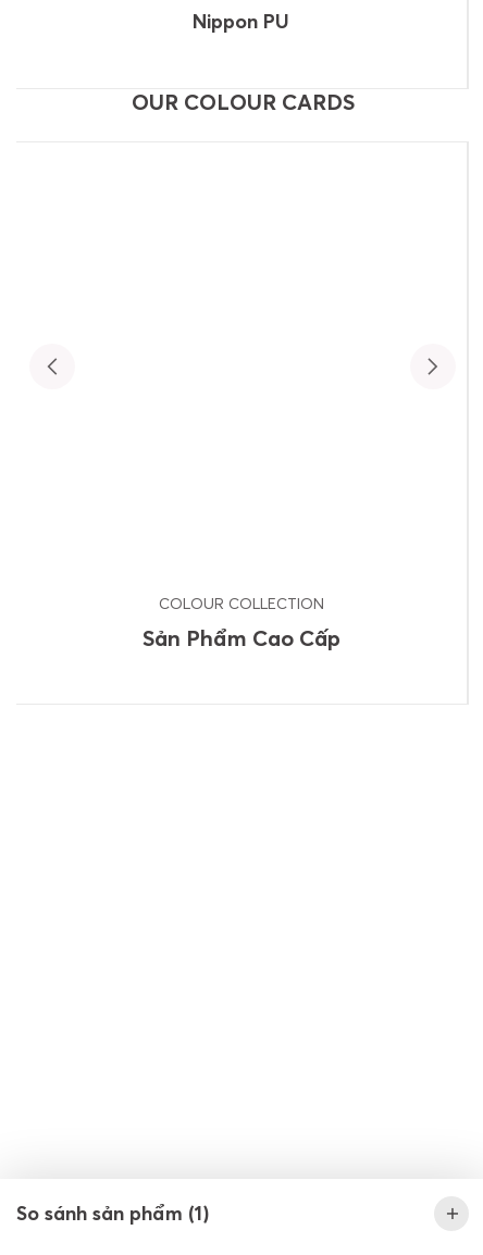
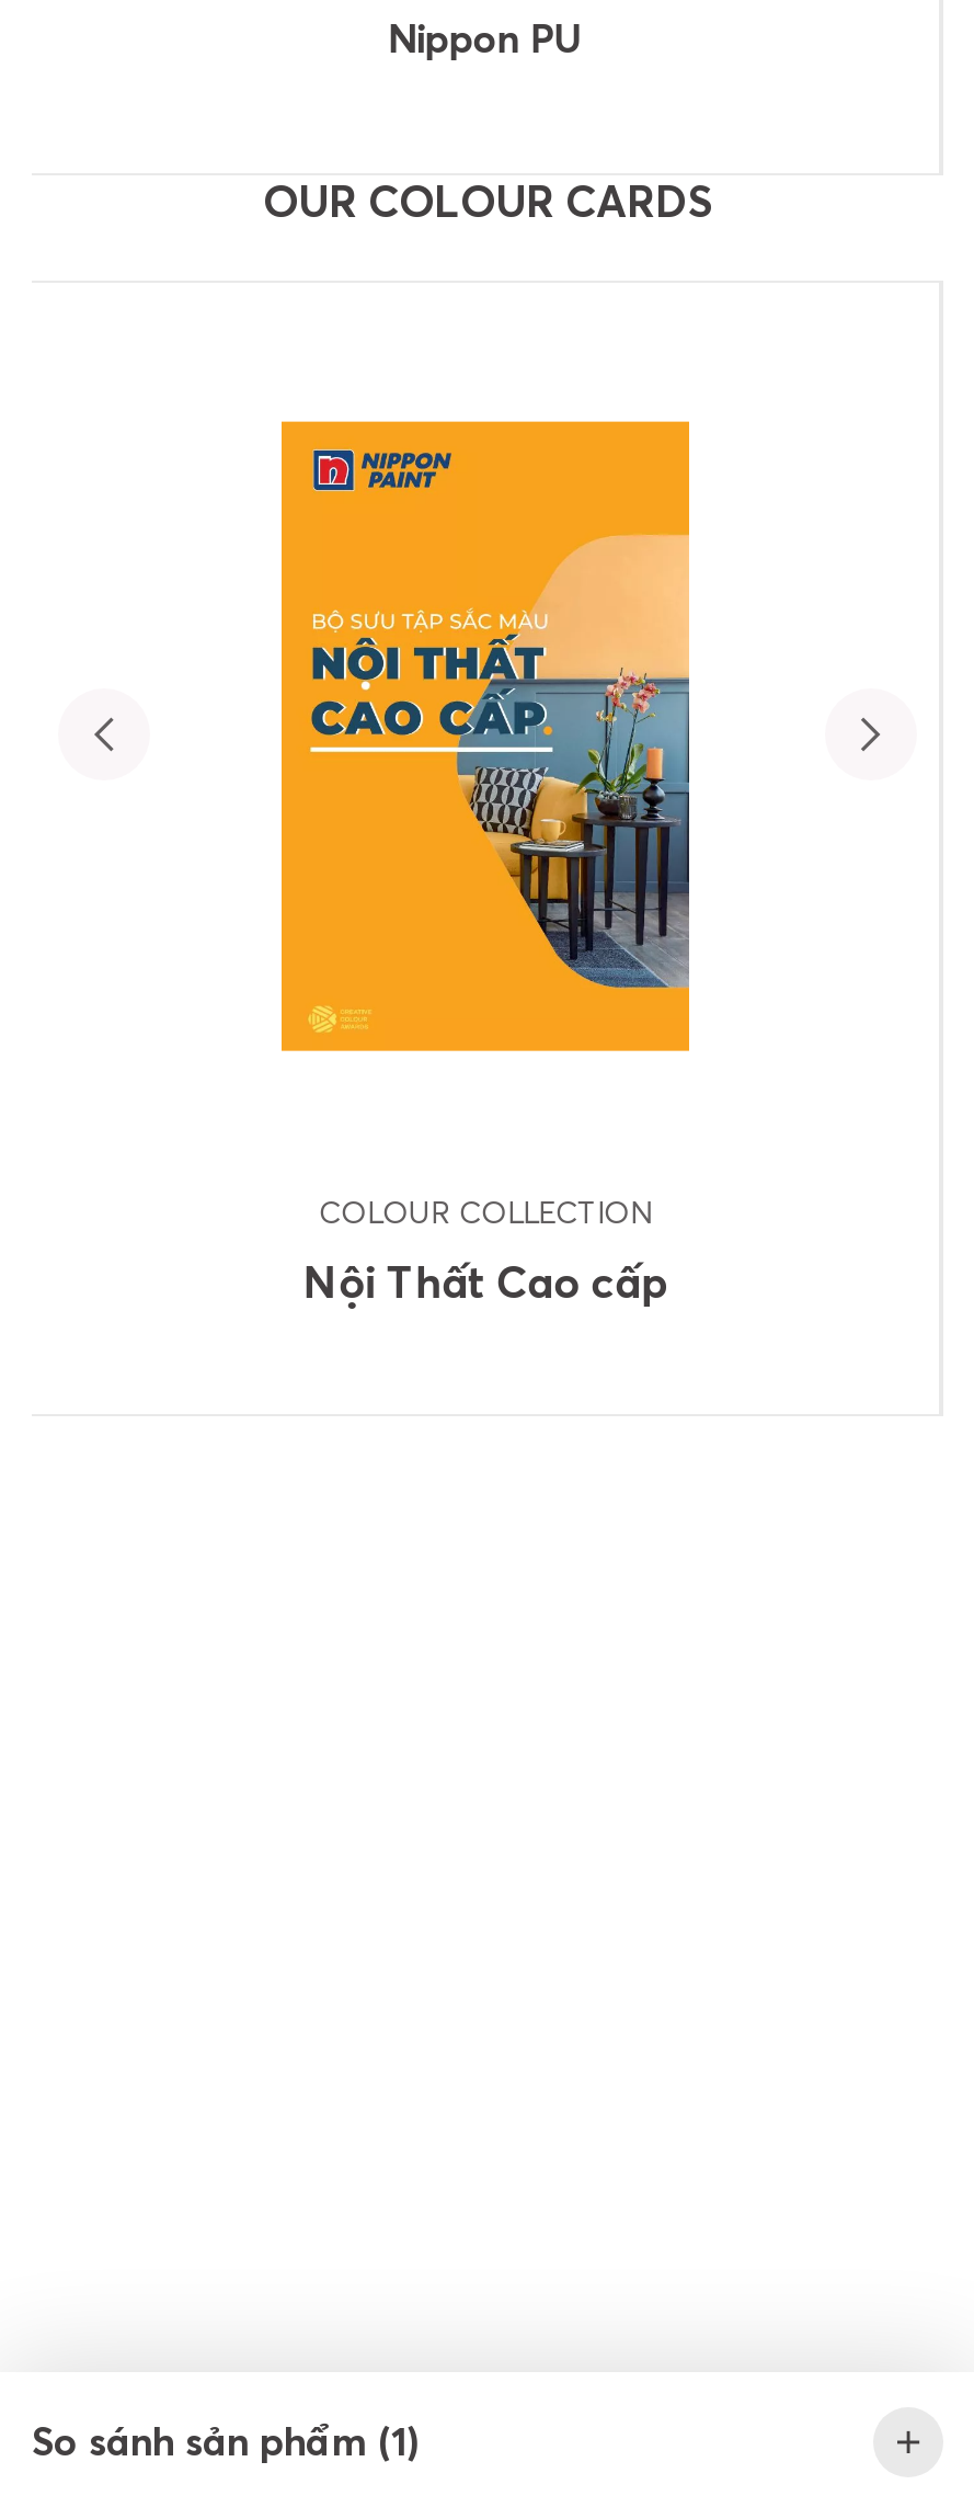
none -> [279,419,691,1055] [image]
[142,624,340,651] Sản Phẩm Cao Cấp -> [303,1253,667,1308] Nội Thất Cao cấp

